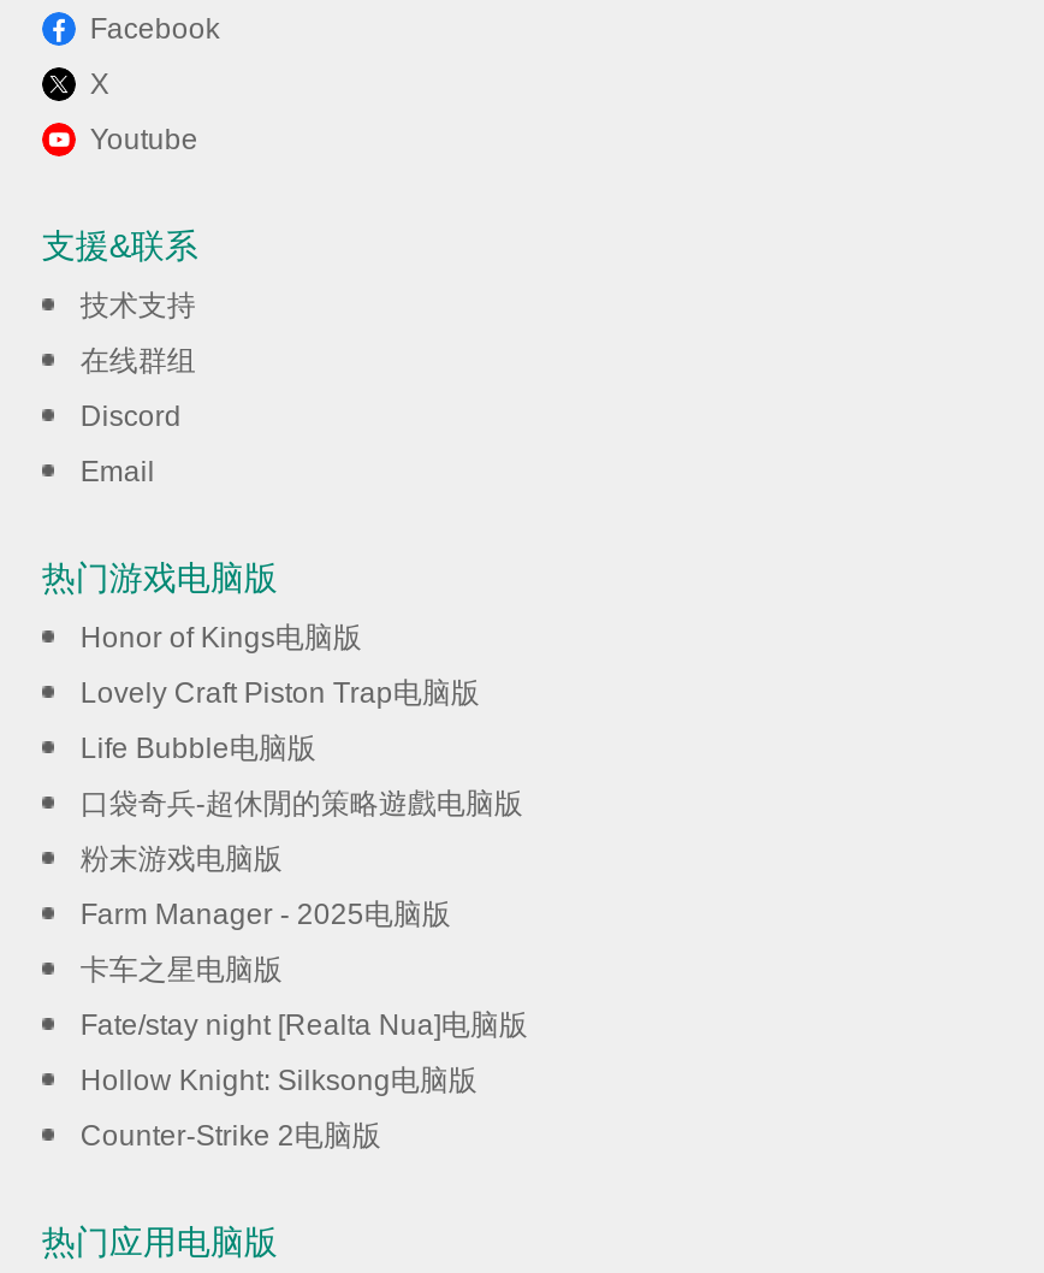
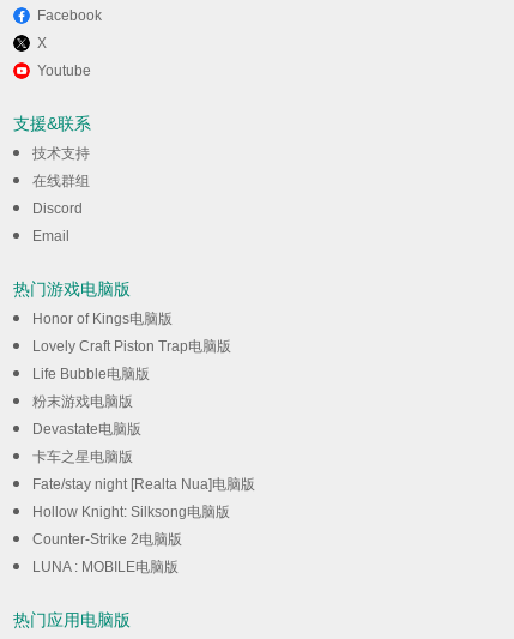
[80,788,523,822] 口袋奇兵-超休閒的策略遊戲电脑版 -> none
moved [80,843,282,877] -> [32,394,133,410]: 粉末游戏电脑版
[80,899,451,932] Farm Manager - 2025电脑版 -> [32,421,141,438] Devastate电脑版
moved [80,954,528,1154] -> [32,449,255,548]: 卡车之星电脑版 | Fate/stay night [Realta Nua]电脑版 | Hollow Knight: Silksong电脑版 | Counter-Strike 2电脑版
none -> [32,559,178,576] LUNA : MOBILE电脑版

